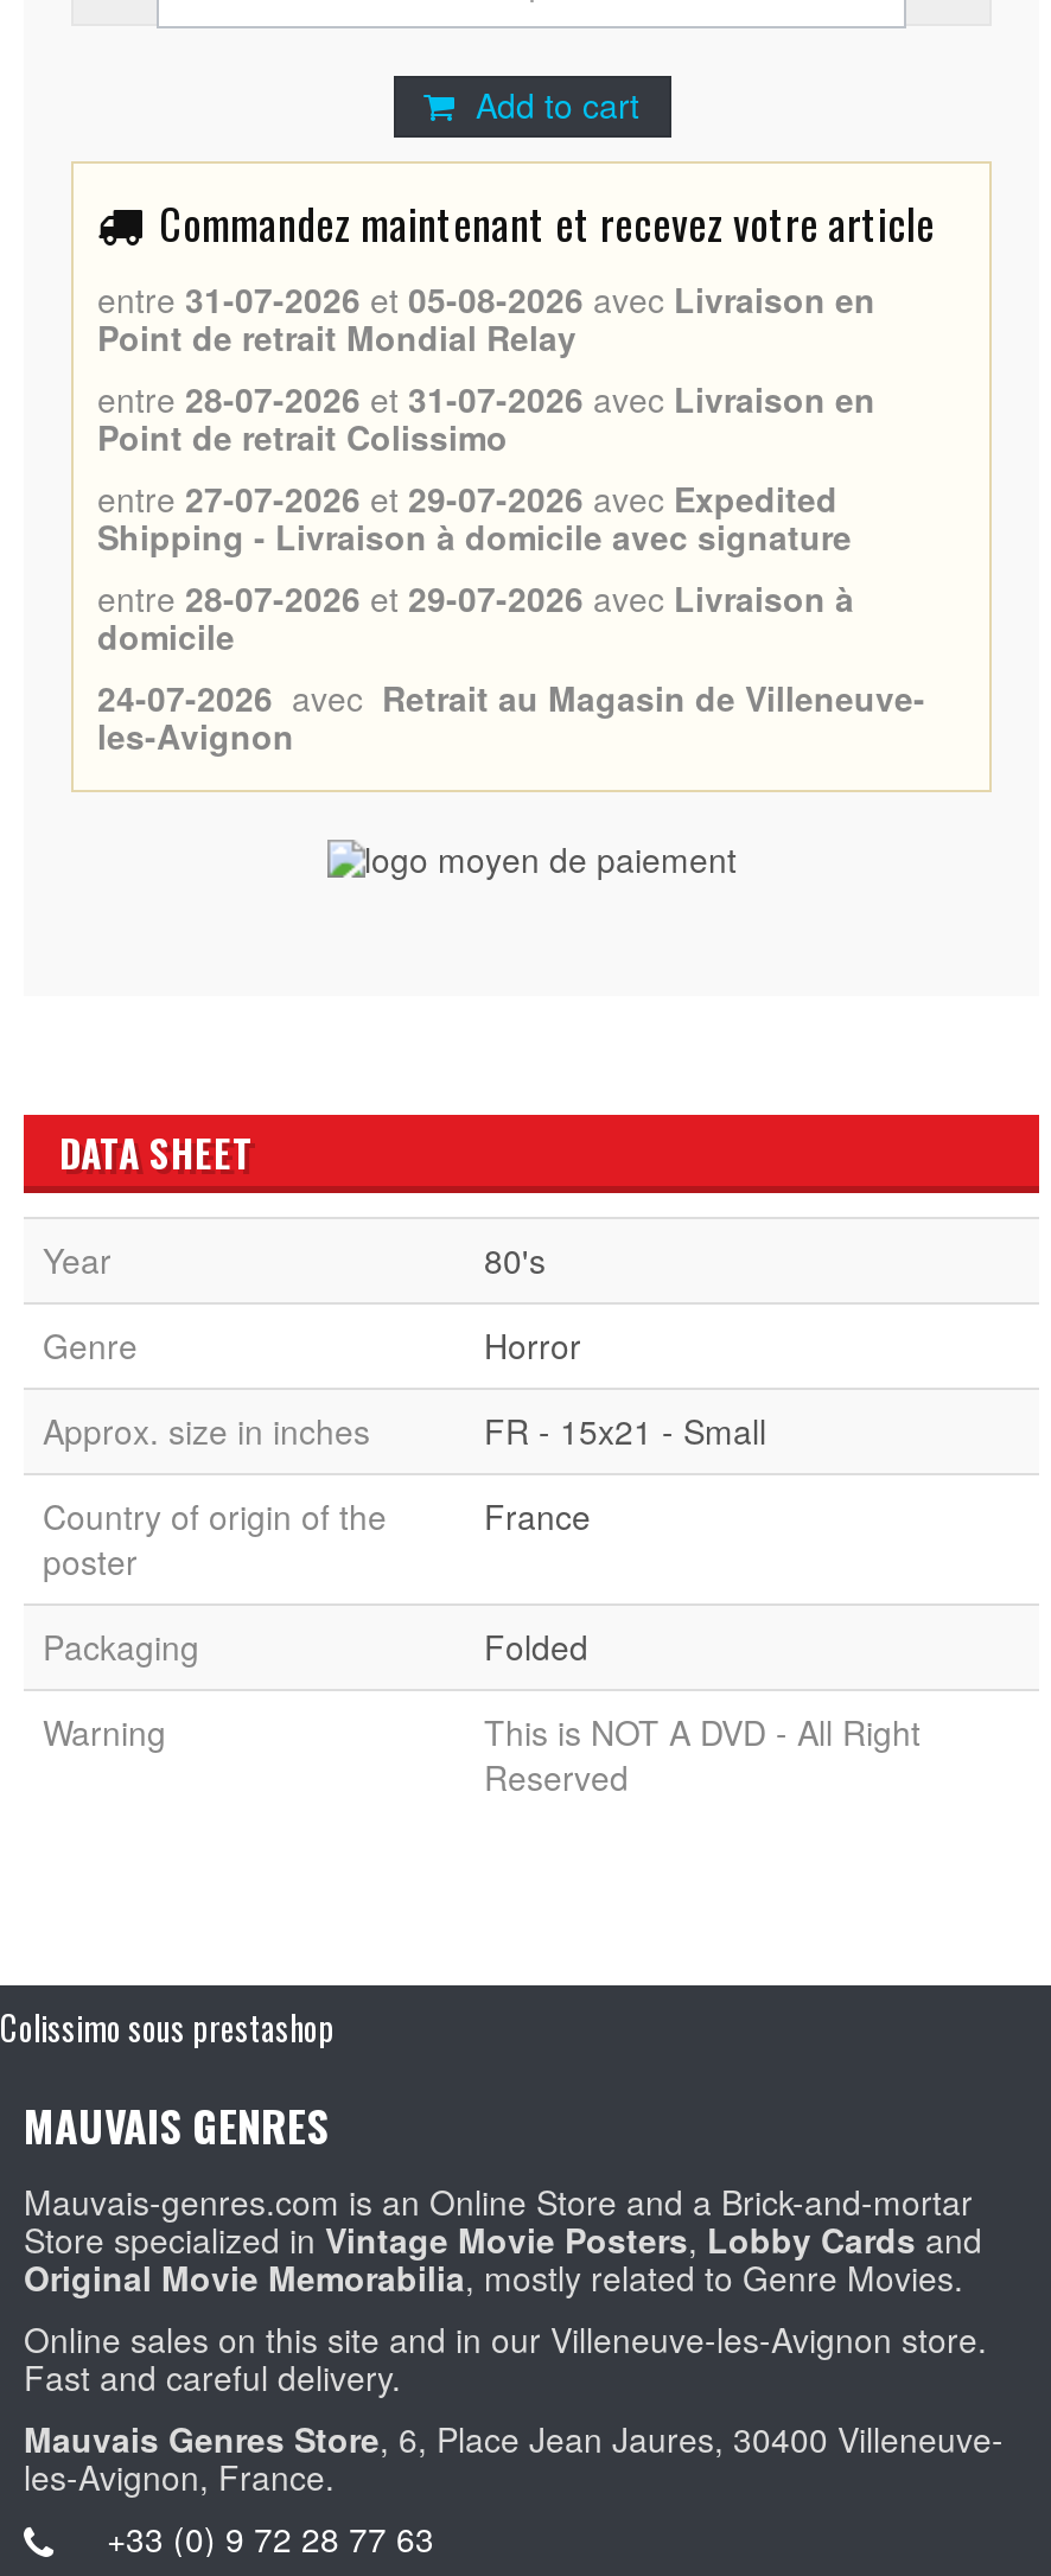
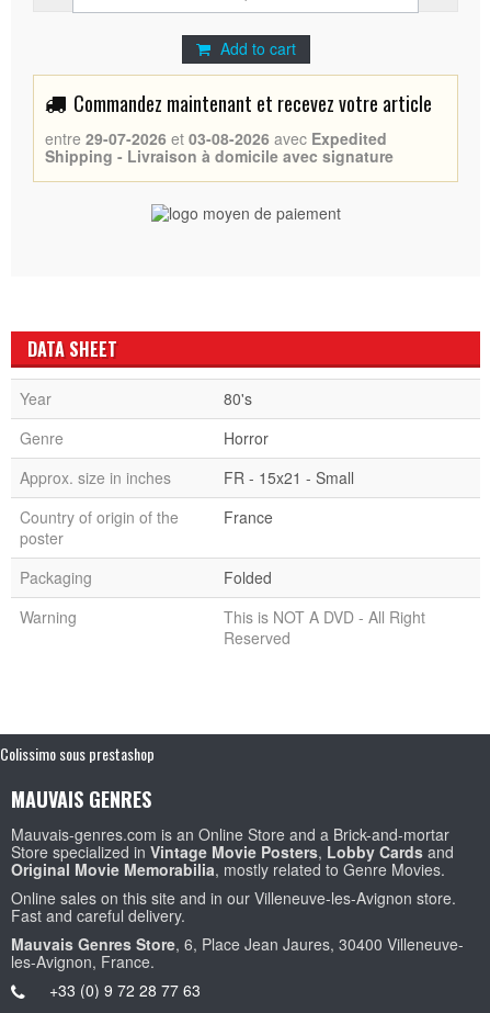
[97,274,875,521] entre 31-07-2026 et 05-08-2026 avec Livraison en | Point de retrait Mondial Relay | entre 28-07-2026 et 31-07-2026 avec Livraison en | Point de retrait Colissimo | entre 27-07-2026 et 29-07-2026 avec Expedited -> [45,127,387,149] entre 29-07-2026 et 03-08-2026 avec Expedited
[97,573,925,758] entre 28-07-2026 et 29-07-2026 avec Livraison à | domicile | 24-07-2026 avec Retrait au Magasin de Villeneuve- | les-Avignon -> none

